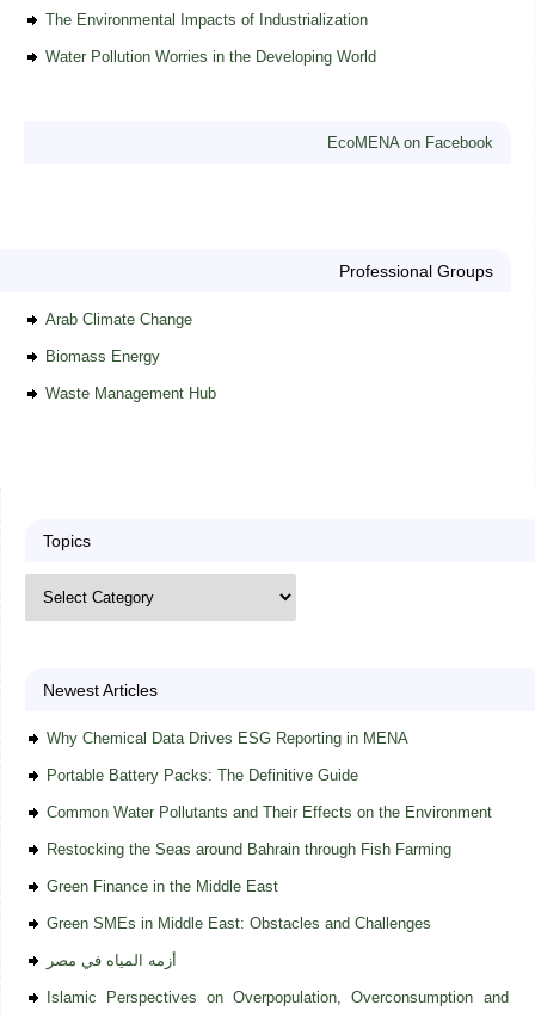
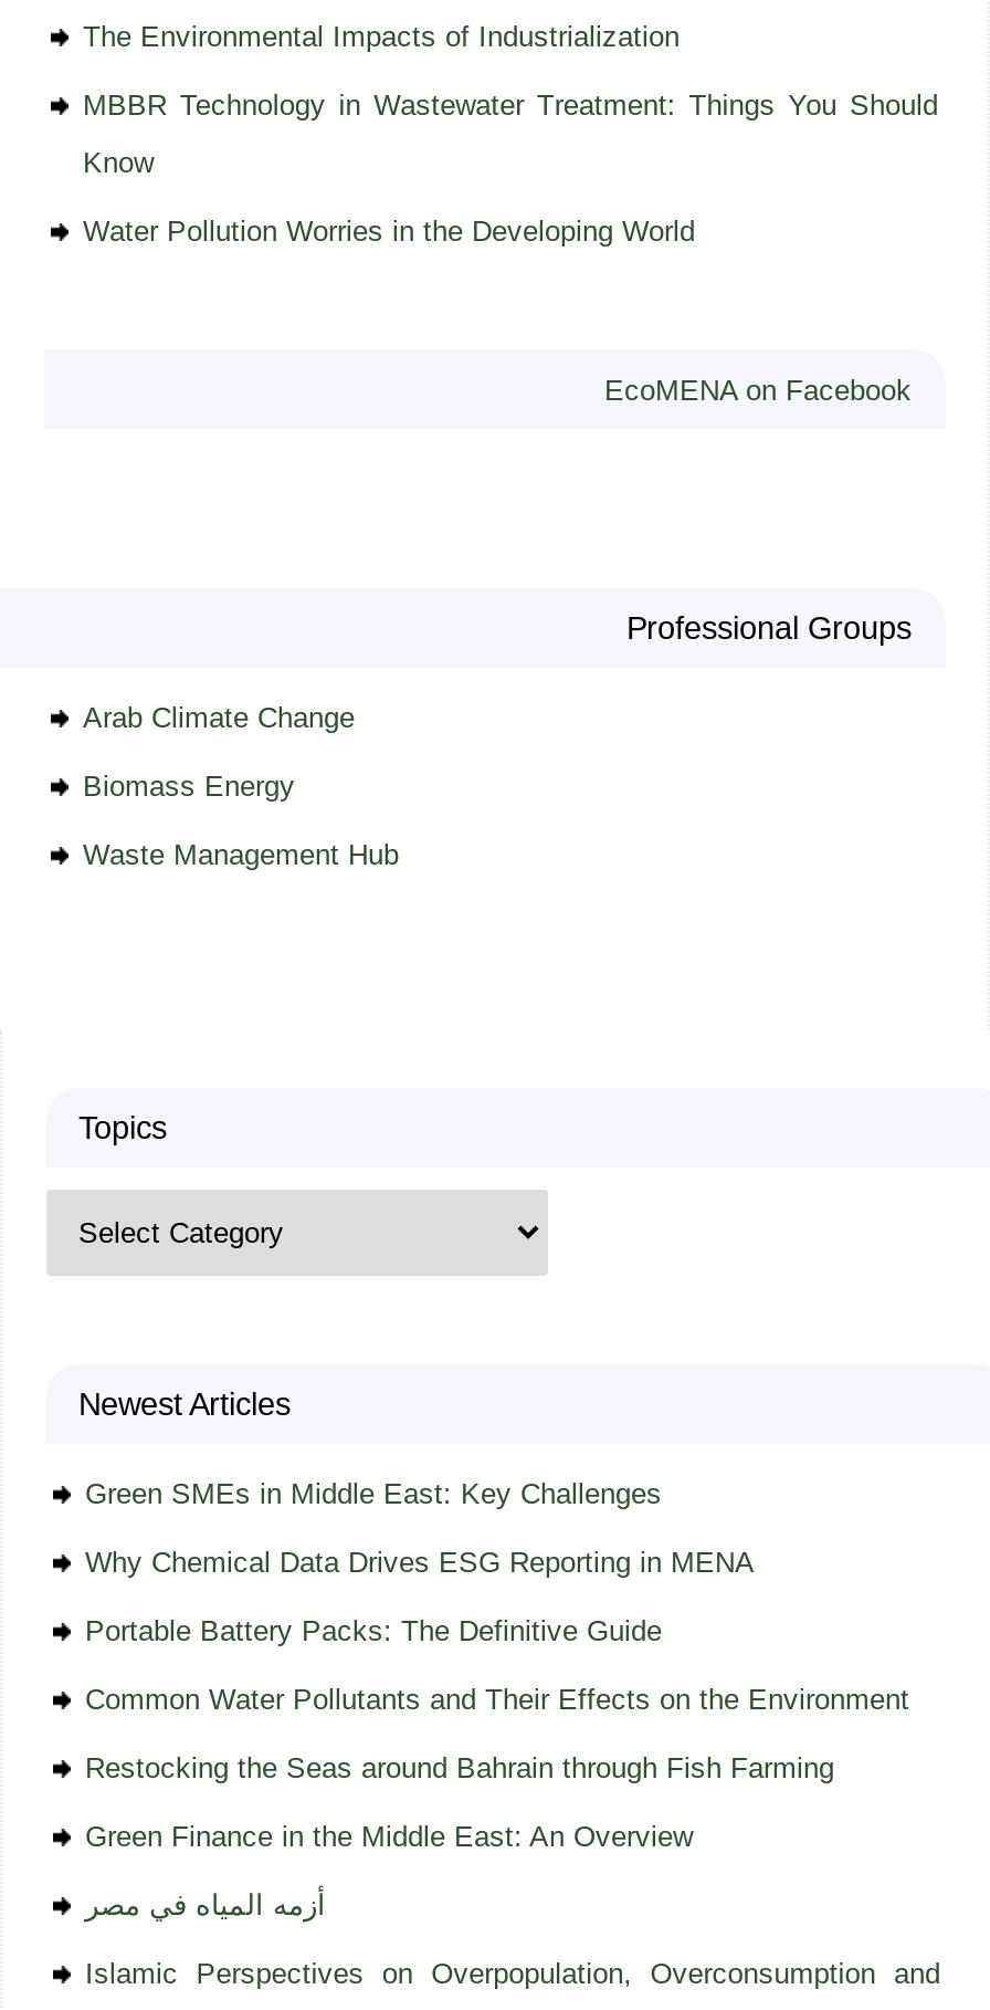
none -> [83,89,938,180] MBBR Technology in Wastewater Treatment: Things You Should | Know
none -> [85,1478,662,1511] Green SMEs in Middle East: Key Challenges
moved [46,730,491,859] -> [85,1547,909,1785]: Why Chemical Data Drives ESG Reporting in MENA | Portable Battery Packs: The Definitive Guide | Common Water Pollutants and Their Effects on the Environment | Restocking the Seas around Bahrain through Fish Farming
[46,878,431,933] Green Finance in the Middle East | Green SMEs in Middle East: Obstacles and Challenges -> [85,1821,693,1854] Green Finance in the Middle East: An Overview

